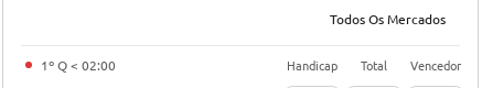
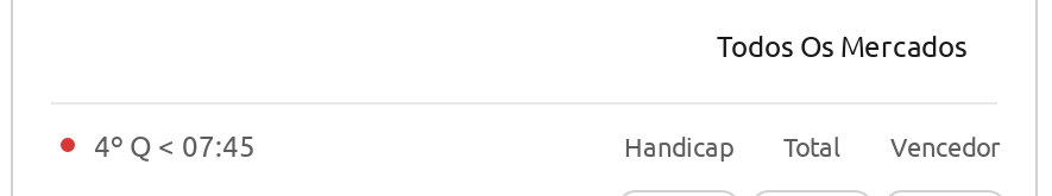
[41,56,116,74] 1º Q < 02:00 -> [94,127,256,165] 4º Q < 07:45

